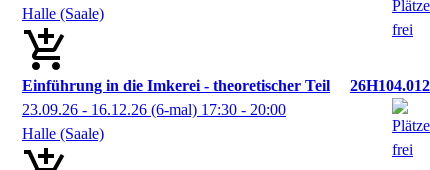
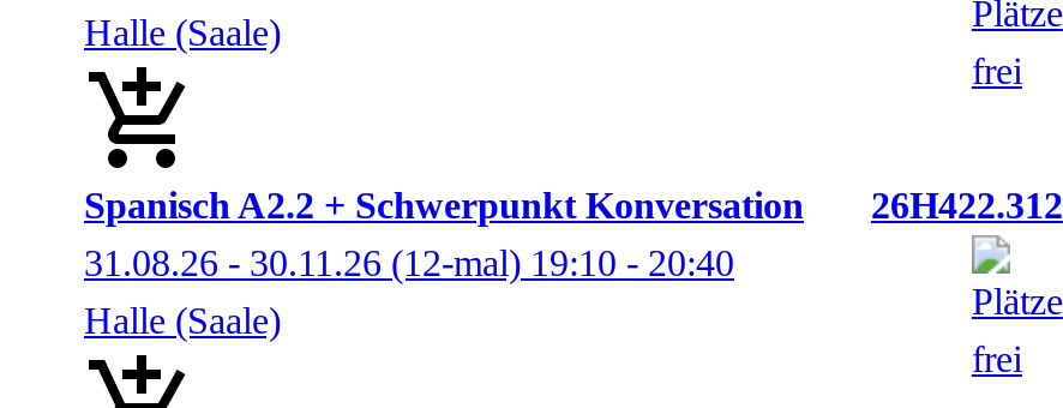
[22,77,430,118] Einführung in die Imkerei - theoretischer Teil | 26H104.012 | 23.09.26 - 16.12.26 (6-mal) 17:30 - 20:00 -> [84,185,1063,283] Spanisch A2.2 + Schwerpunkt Konversation | 26H422.312 | 31.08.26 - 30.11.26 (12-mal) 19:10 - 20:40

